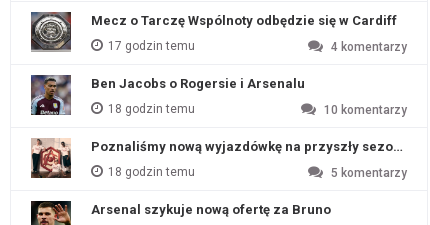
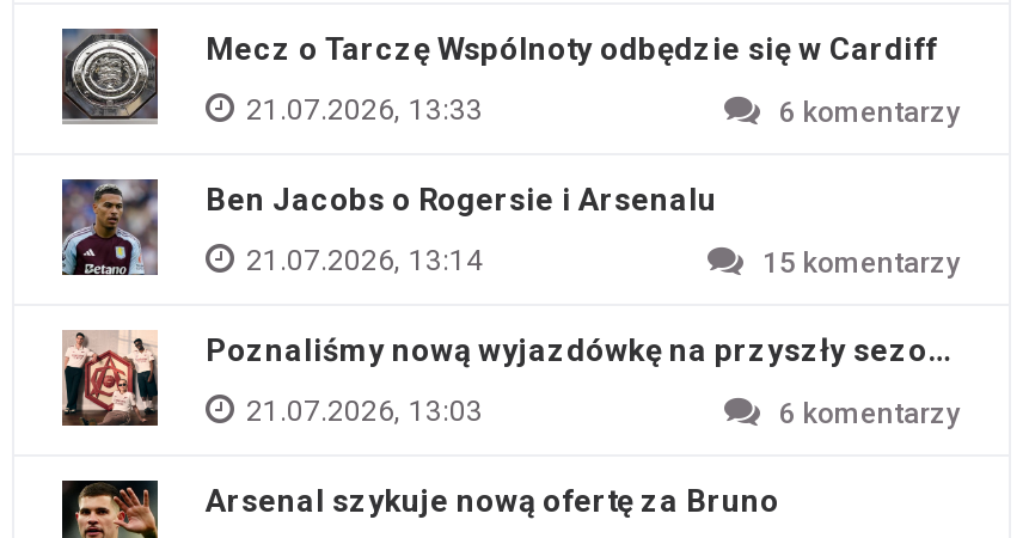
[105,39,407,54] 17 godzin temu | 4 komentarzy -> [239,93,961,129] 21.07.2026, 13:33 | 6 komentarzy
[105,102,407,117] 18 godzin temu | 10 komentarzy -> [239,244,961,280] 21.07.2026, 13:14 | 15 komentarzy
[105,165,407,180] 18 godzin temu | 5 komentarzy -> [239,395,961,430] 21.07.2026, 13:03 | 6 komentarzy

